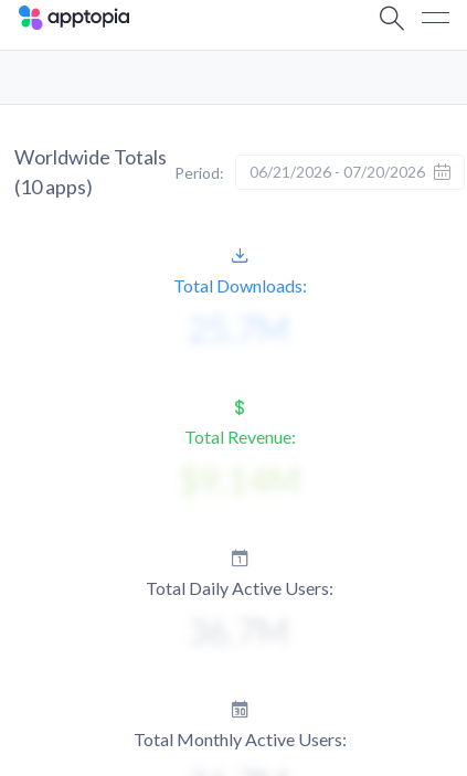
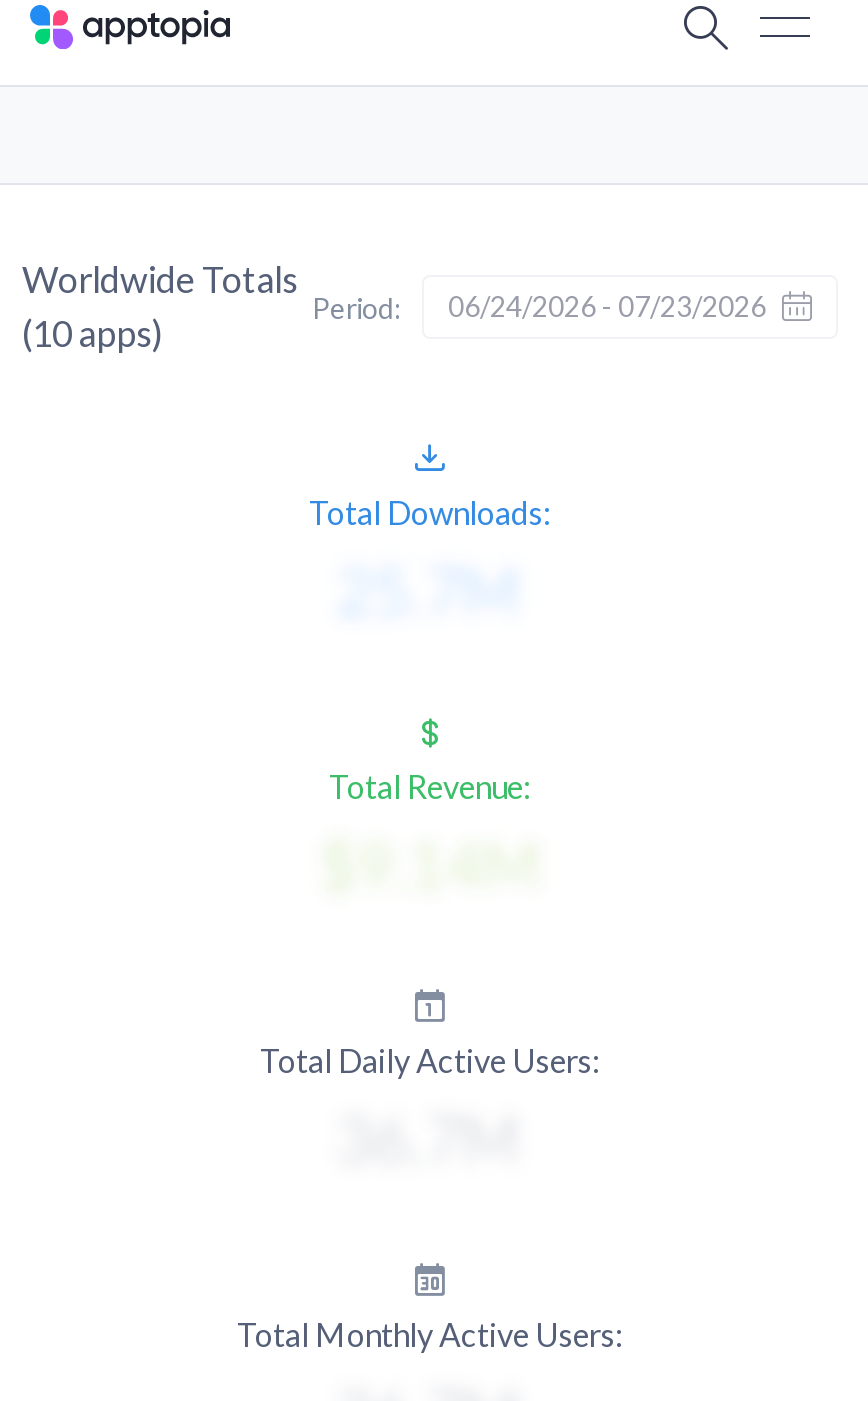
[174,162,425,182] Period: 06/21/2026 - 07/20/2026 -> [312,289,766,324] Period: 06/24/2026 - 07/23/2026

